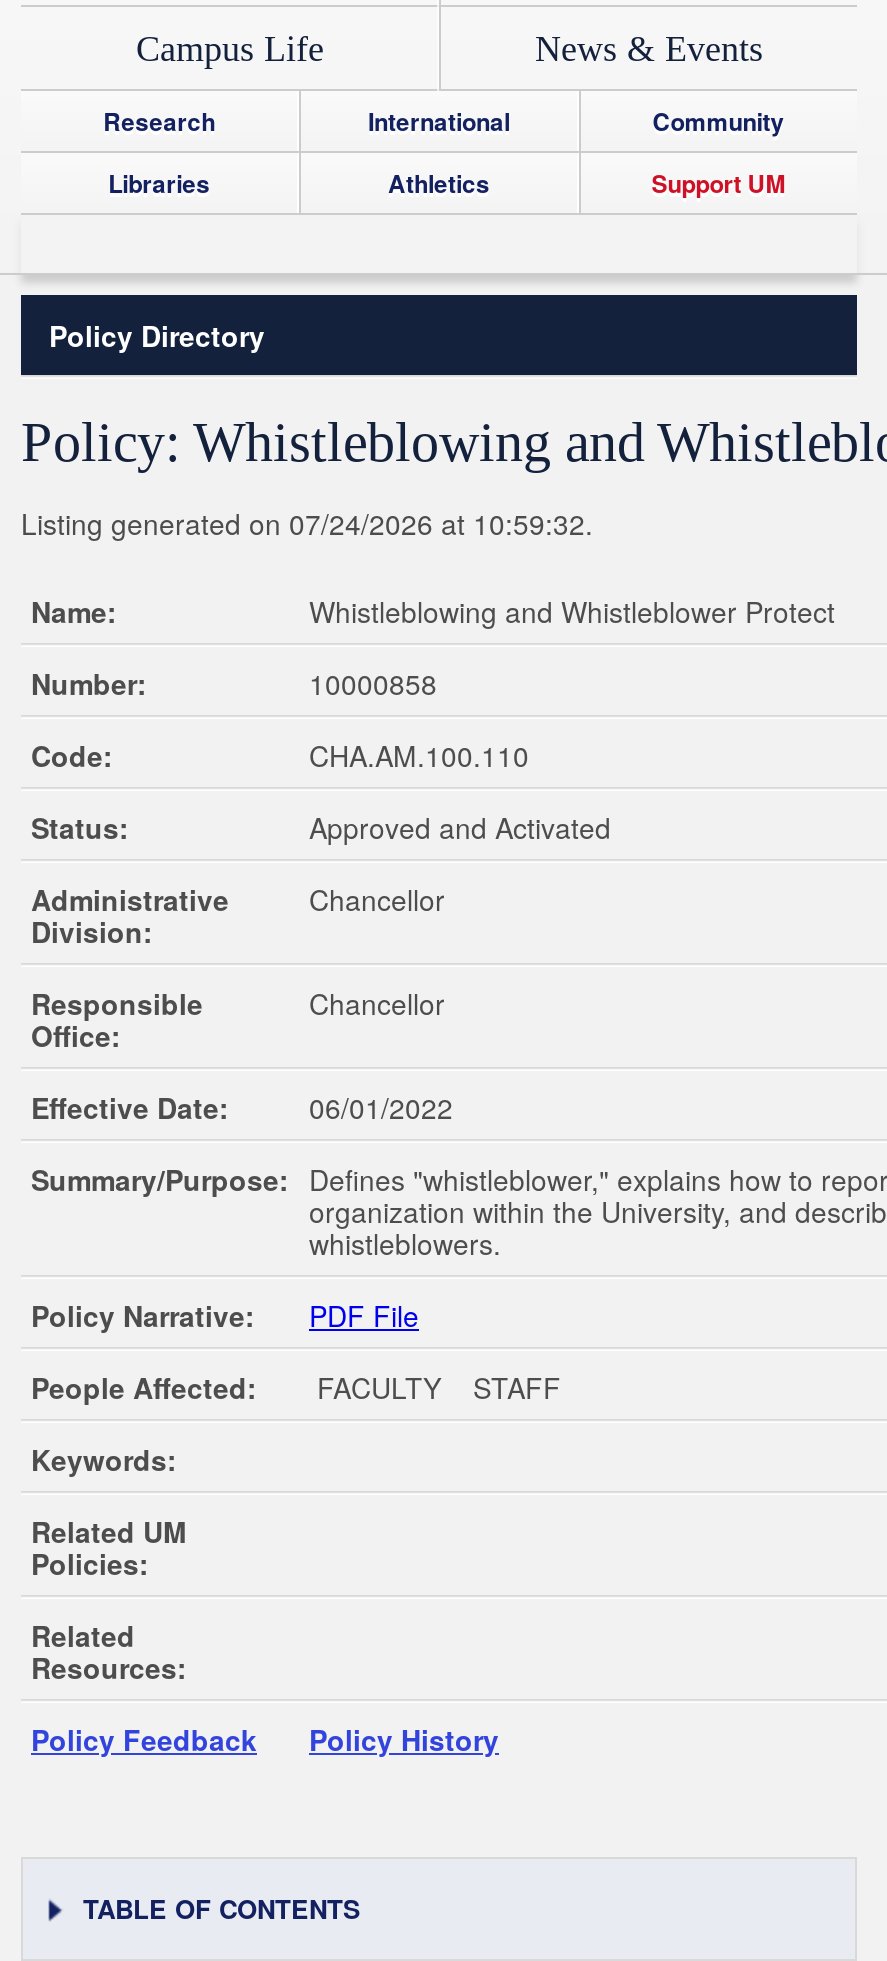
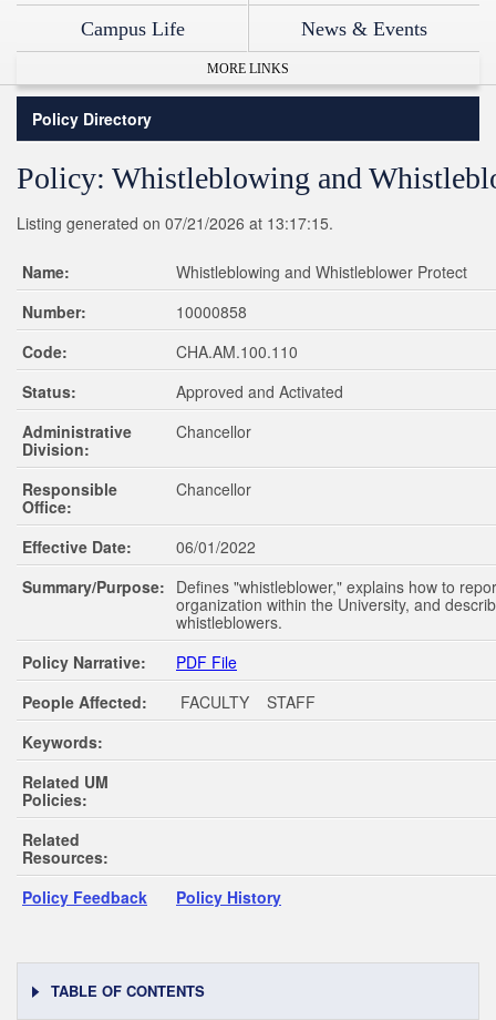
[103,103,786,201] Research | International | Community | Libraries | Athletics | Support UM -> [207,61,289,76] MORE LINKS
[21,503,593,543] Listing generated on 07/24/2026 at 10:59:32. -> [17,212,333,234] Listing generated on 07/21/2026 at 13:17:15.

